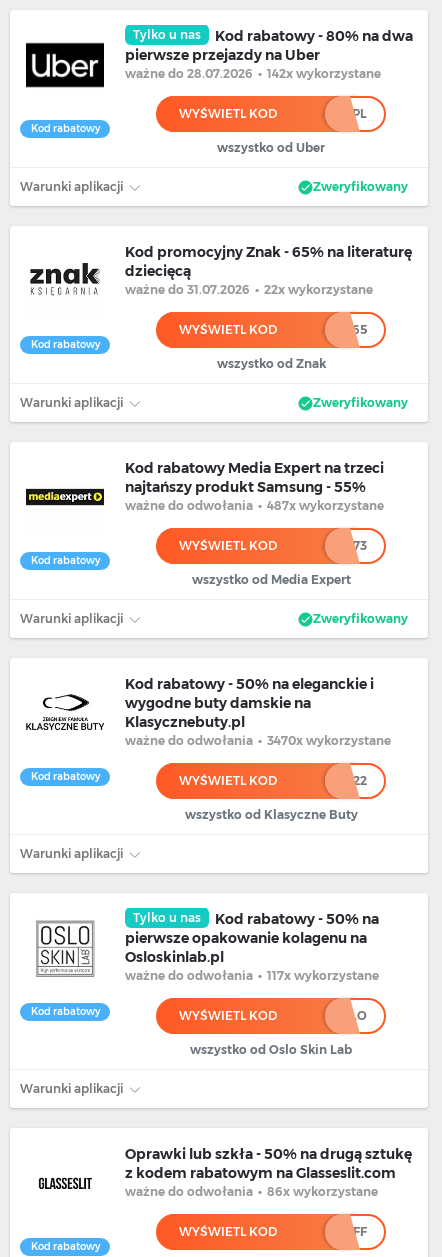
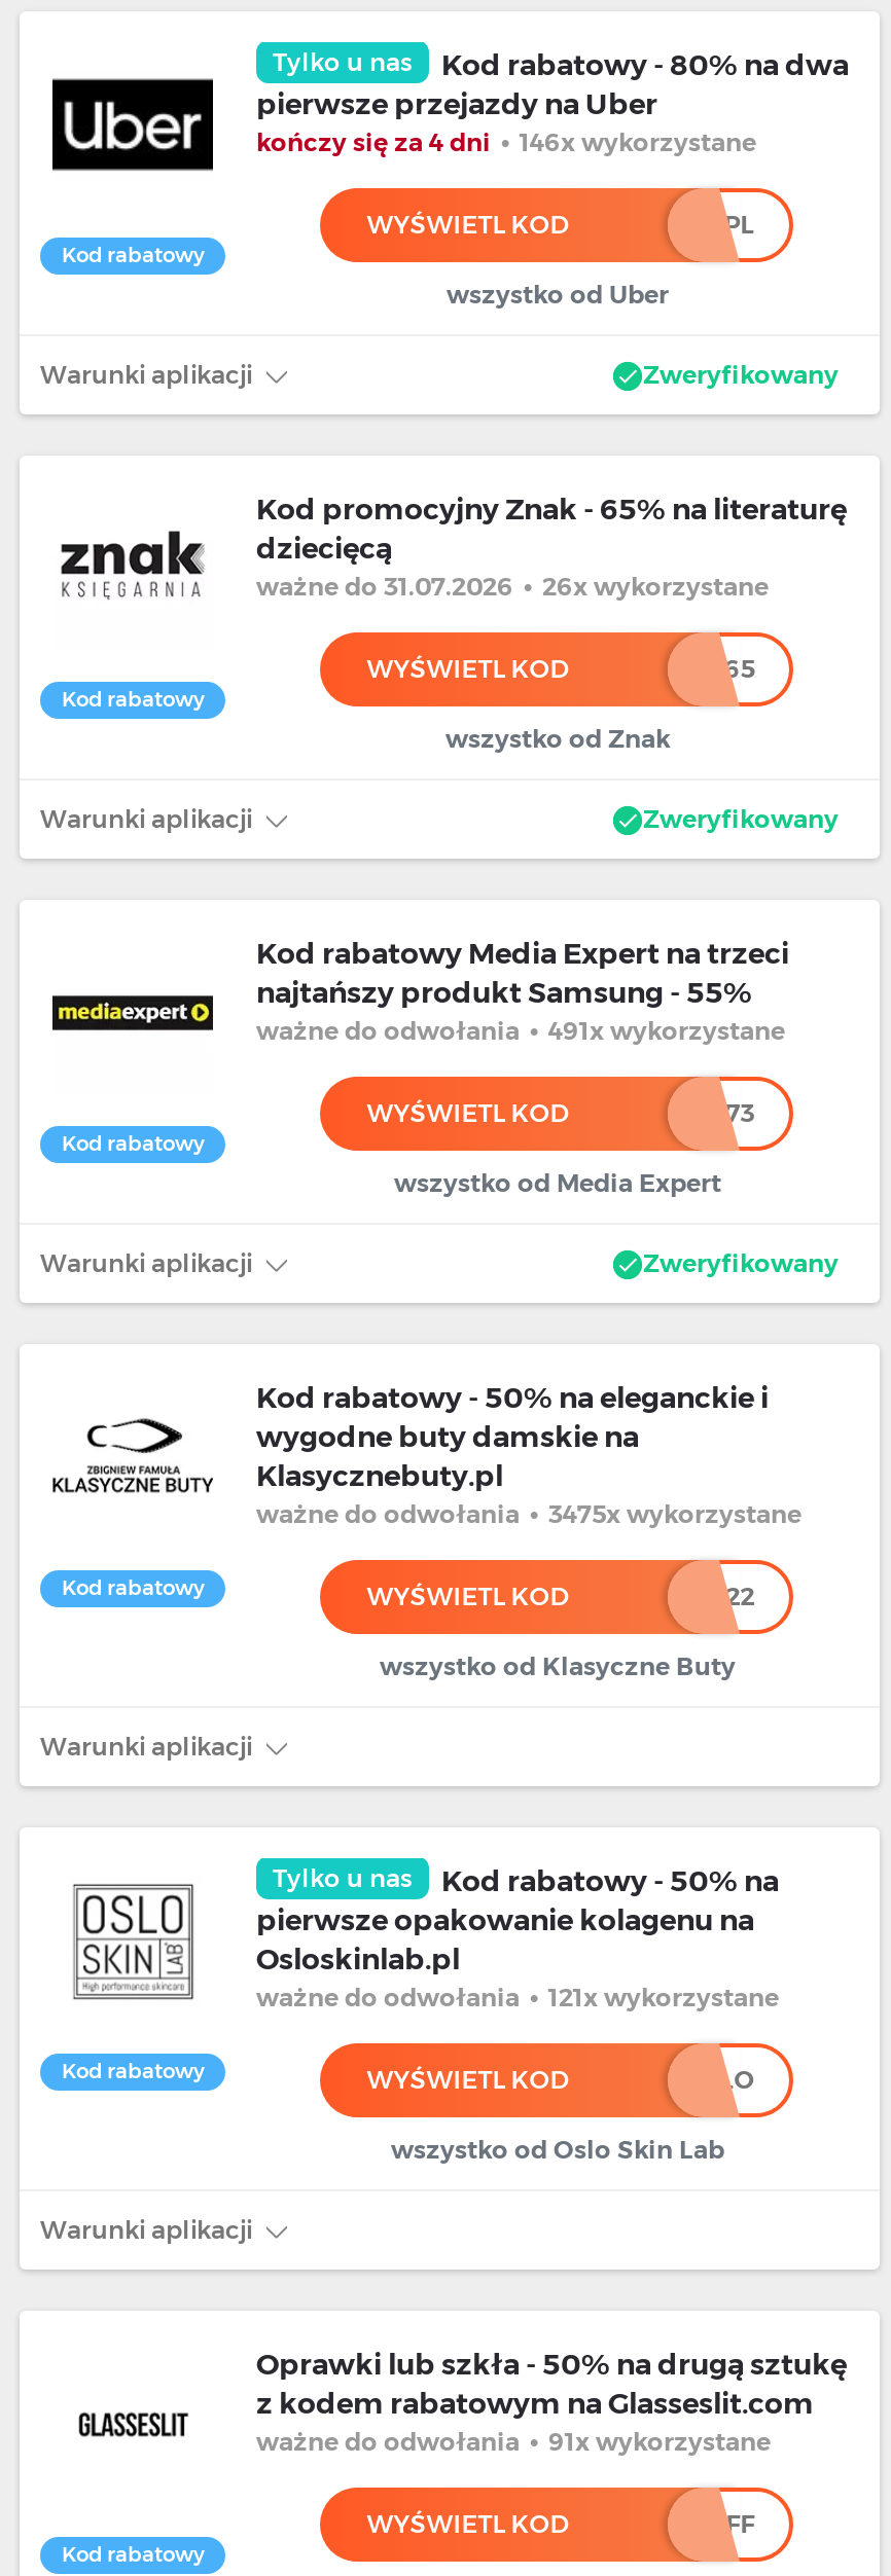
[125,66,381,81] ważne do 28.07.2026 • 142x wykorzystane -> [256,126,756,157] kończy się za 4 dni • 146x wykorzystane
[125,282,373,297] ważne do 31.07.2026 • 22x wykorzystane -> [256,571,769,602] ważne do 31.07.2026 • 26x wykorzystane
[125,498,384,513] ważne do odwołania • 487x wykorzystane -> [256,1015,785,1046] ważne do odwołania • 491x wykorzystane
[125,733,391,748] ważne do odwołania • 3470x wykorzystane -> [256,1498,801,1529] ważne do odwołania • 3475x wykorzystane
[125,968,379,983] ważne do odwołania • 117x wykorzystane -> [256,1982,779,2012] ważne do odwołania • 121x wykorzystane
[125,1184,378,1199] ważne do odwołania • 86x wykorzystane -> [256,2426,771,2457] ważne do odwołania • 91x wykorzystane

